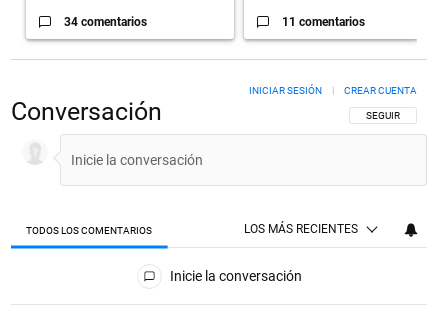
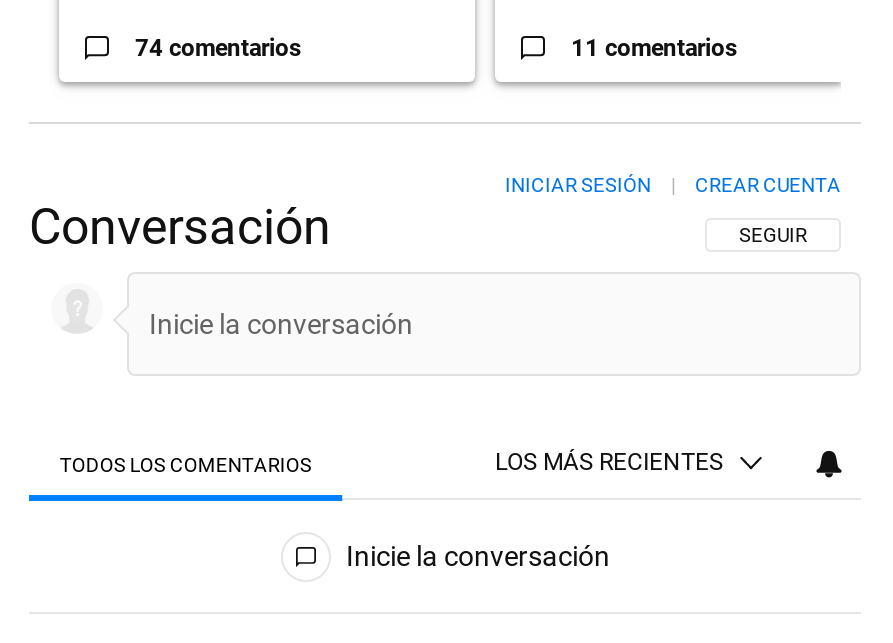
[64,15,147,29] 34 comentarios -> [135,35,301,63] 74 comentarios

